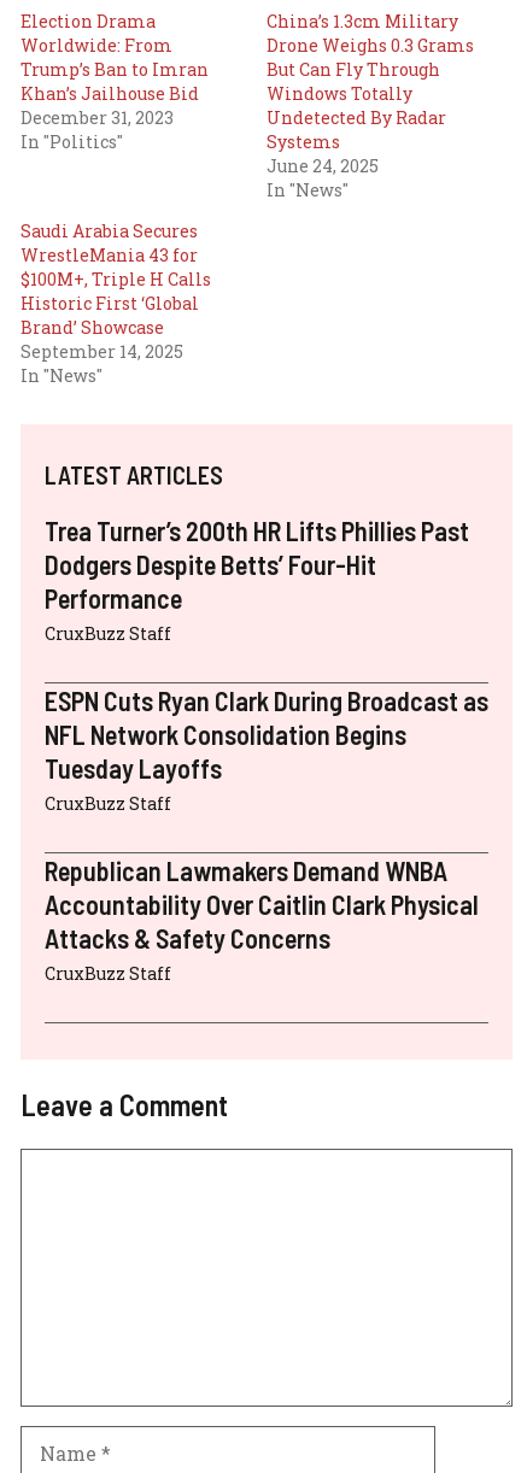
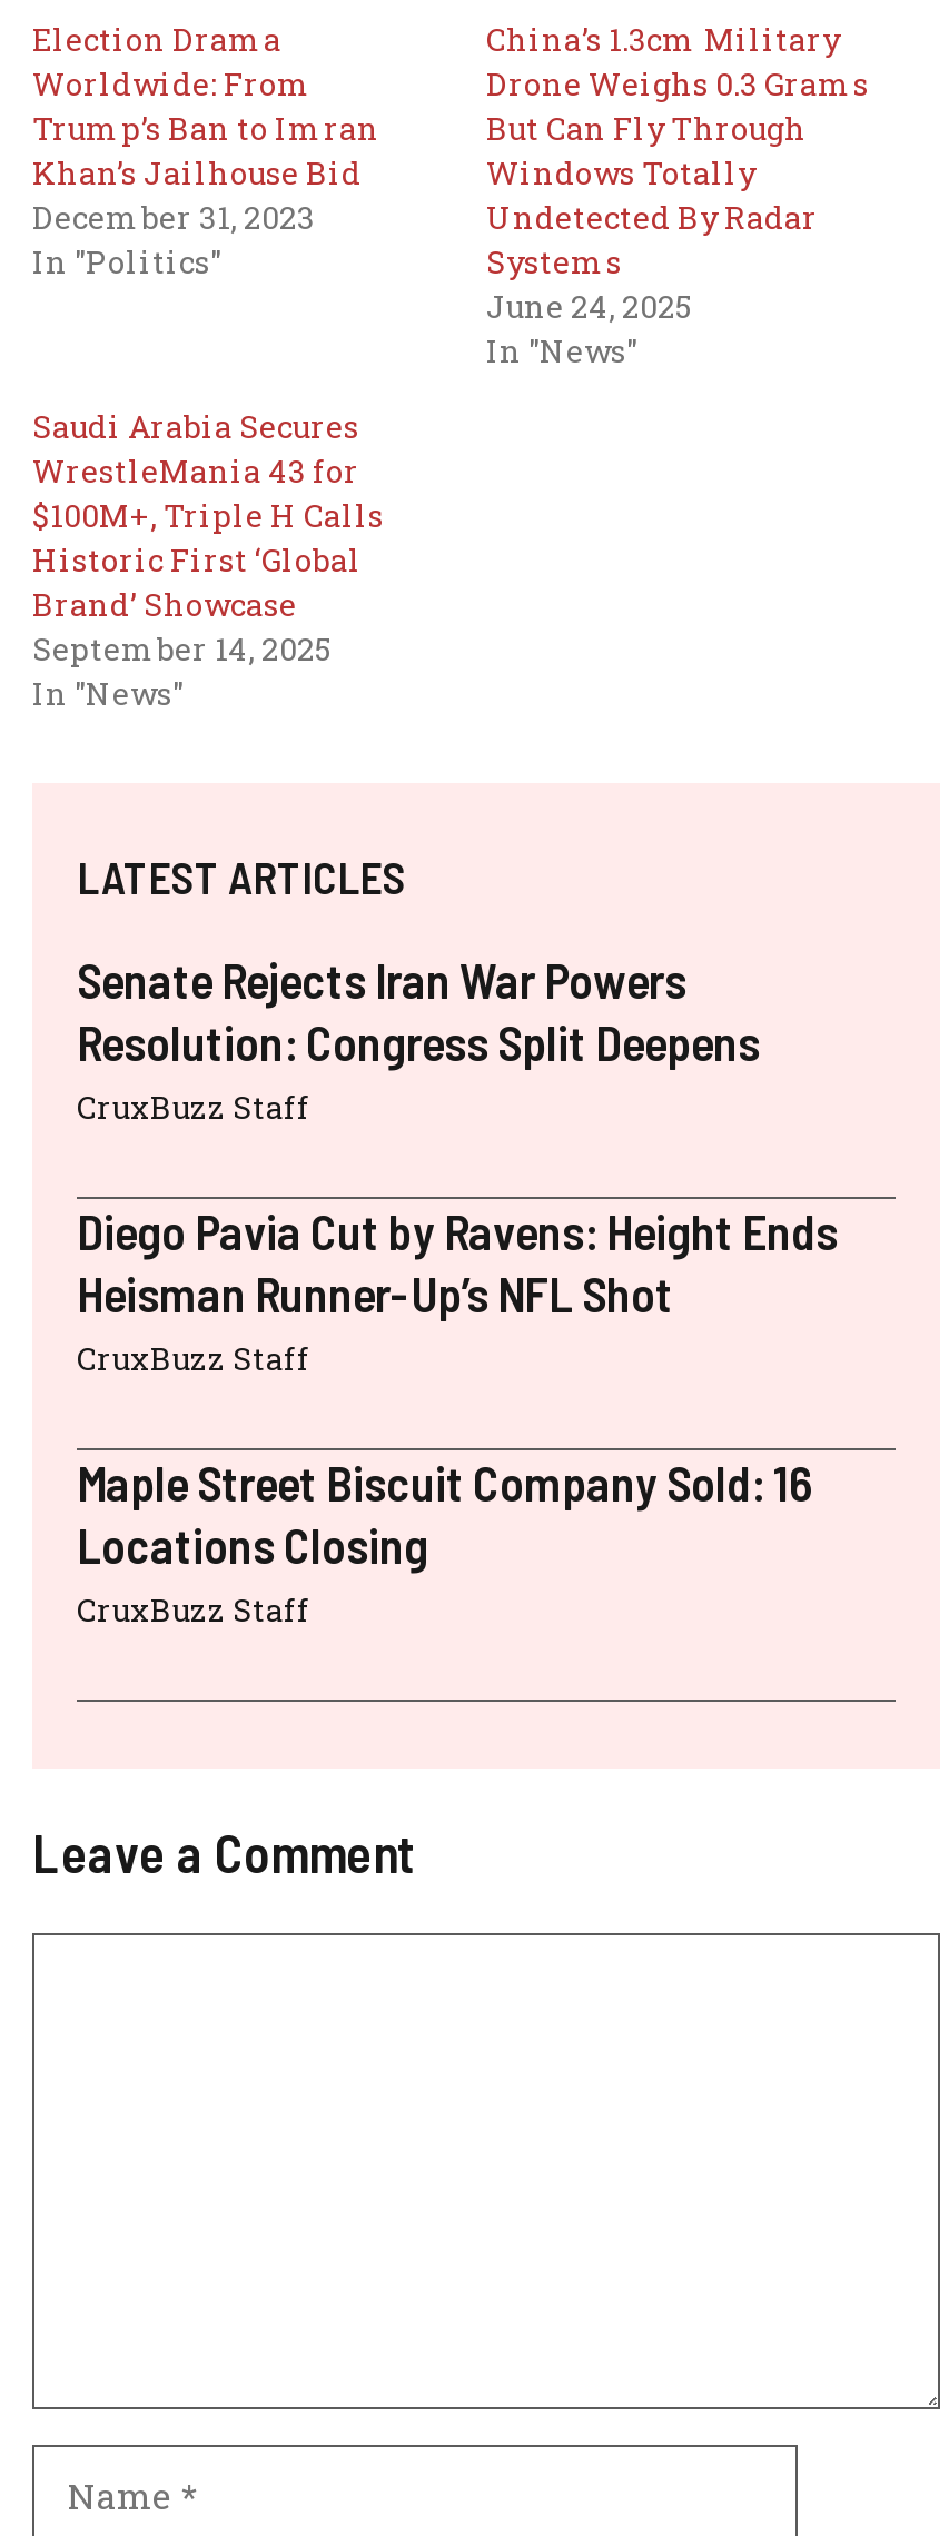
[45,515,469,614] Trea Turner’s 200th HR Lifts Phillies Past | Dodgers Despite Betts’ Four-Hit | Performance -> [77,950,760,1070] Senate Rejects Iran War Powers | Resolution: Congress Split Deepens
[45,685,488,784] ESPN Cuts Ryan Clark During Broadcast as | NFL Network Consolidation Begins | Tuesday Layoffs -> [77,1201,838,1322] Diego Pavia Cut by Ravens: Height Ends | Heisman Runner-Up’s NFL Shot
[45,855,479,954] Republican Lawmakers Demand WNBA | Accountability Over Caitlin Clark Physical | Attacks & Safety Concerns -> [77,1453,813,1573] Maple Street Biscuit Company Sold: 16 | Locations Closing

